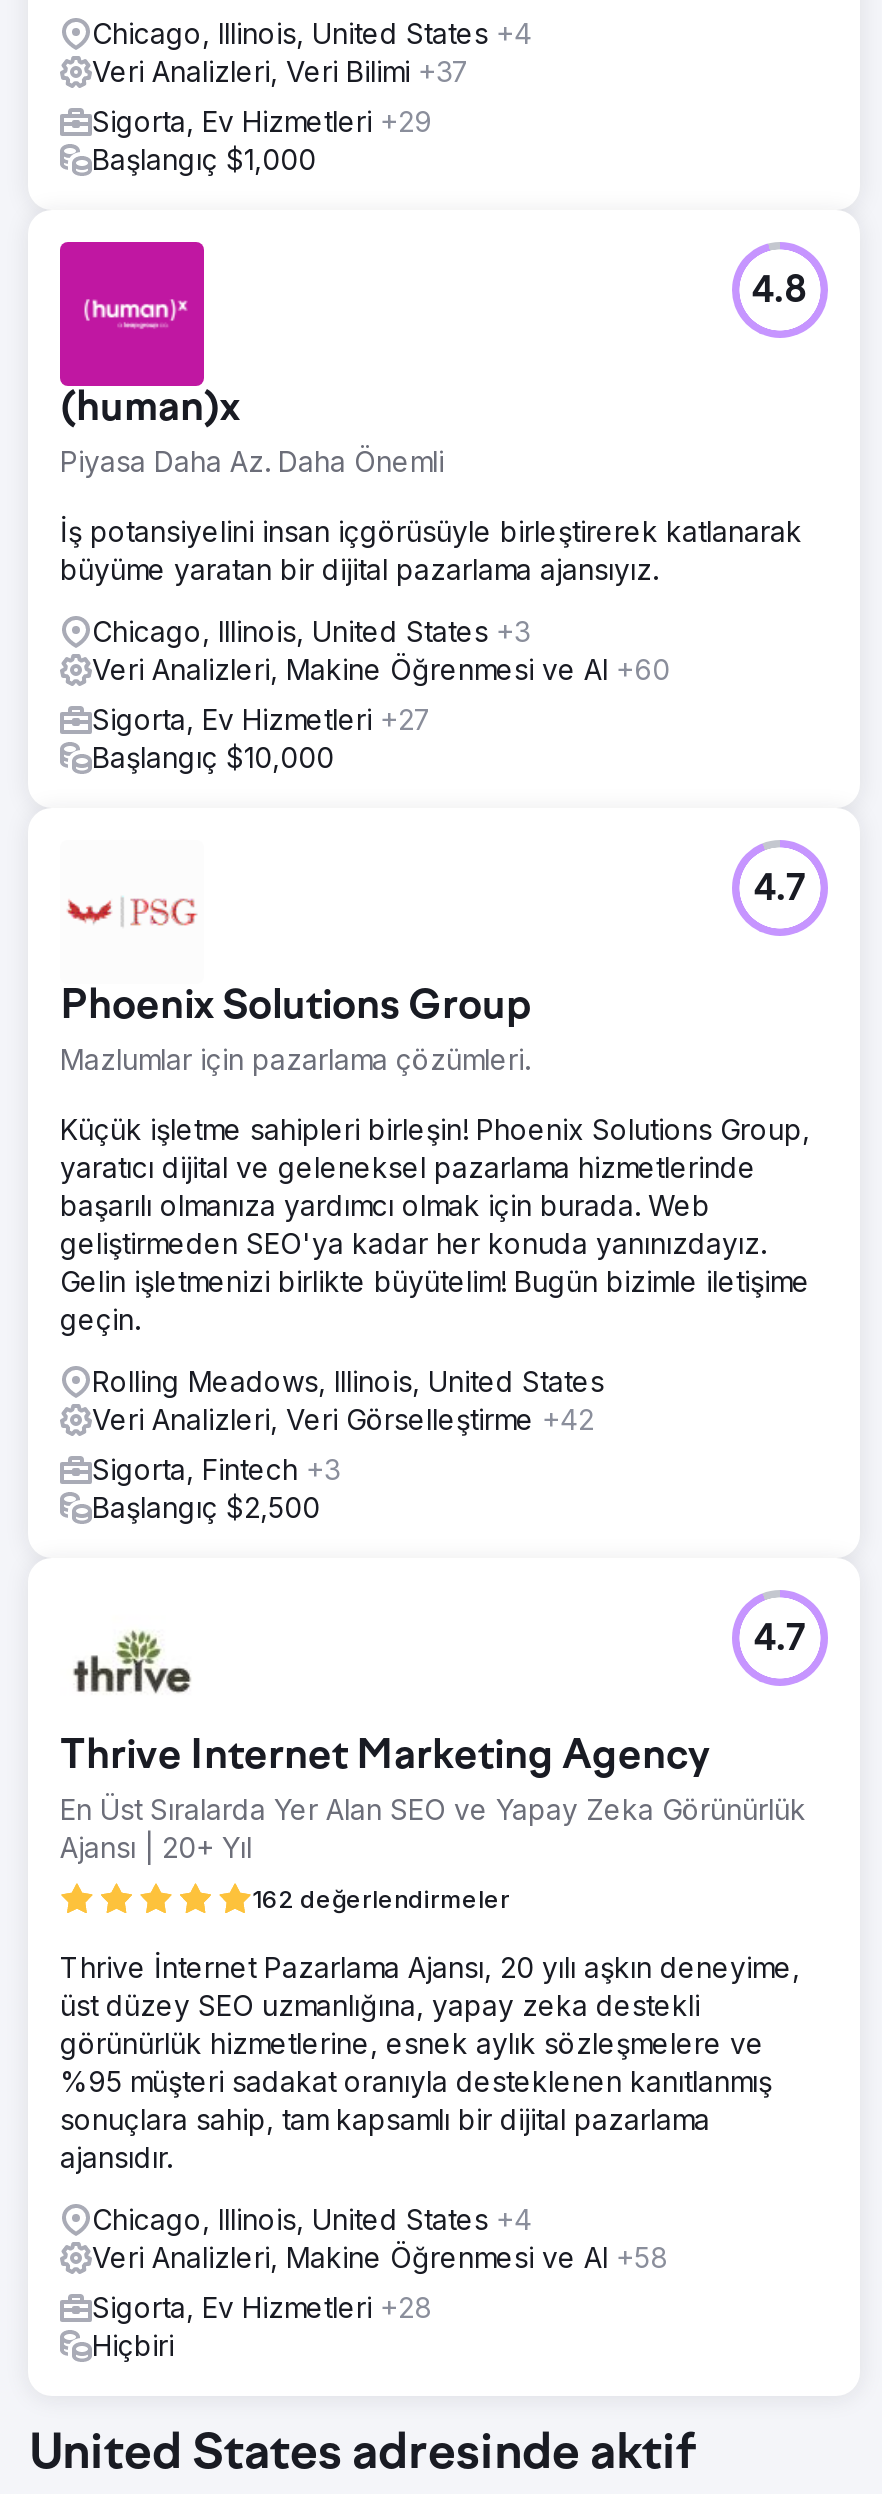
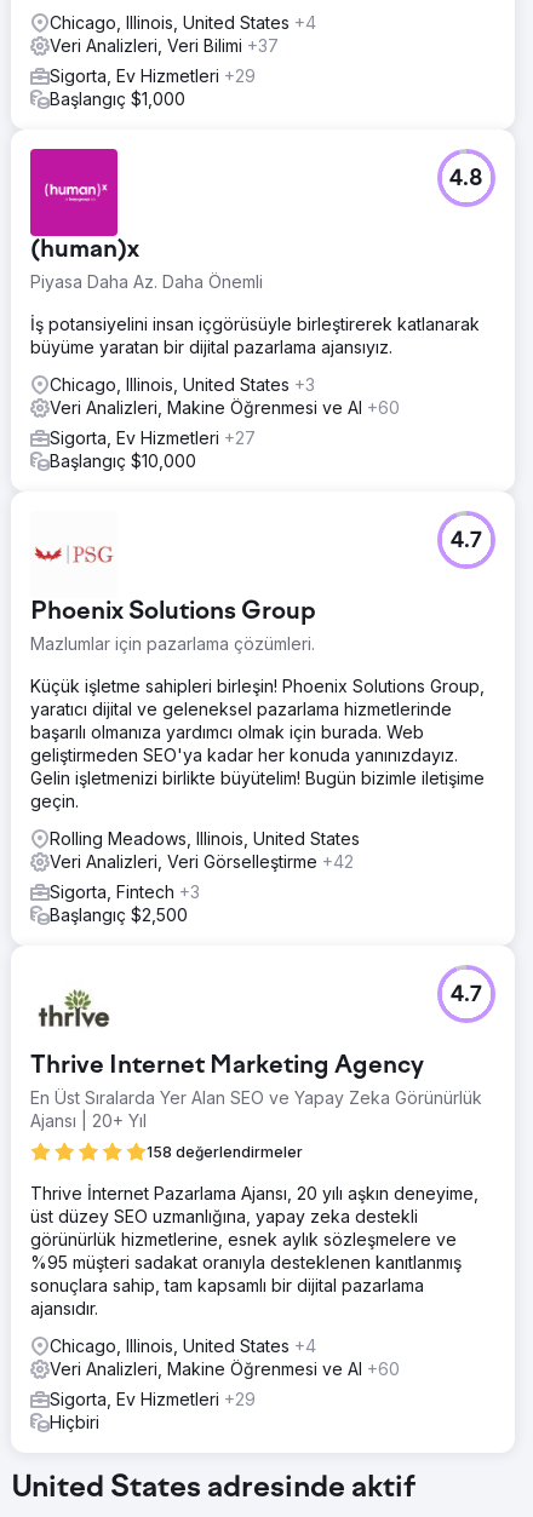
[252,1884,510,1914] 162 değerlendirmeler -> [147,1143,303,1161] 158 değerlendirmeler
[92,2240,668,2274] Veri Analizleri, Makine Öğrenmesi ve AI +58 -> [50,1358,400,1379] Veri Analizleri, Makine Öğrenmesi ve AI +60
[92,2290,432,2324] Sigorta, Ev Hizmetleri +28 -> [50,1389,256,1409] Sigorta, Ev Hizmetleri +29

